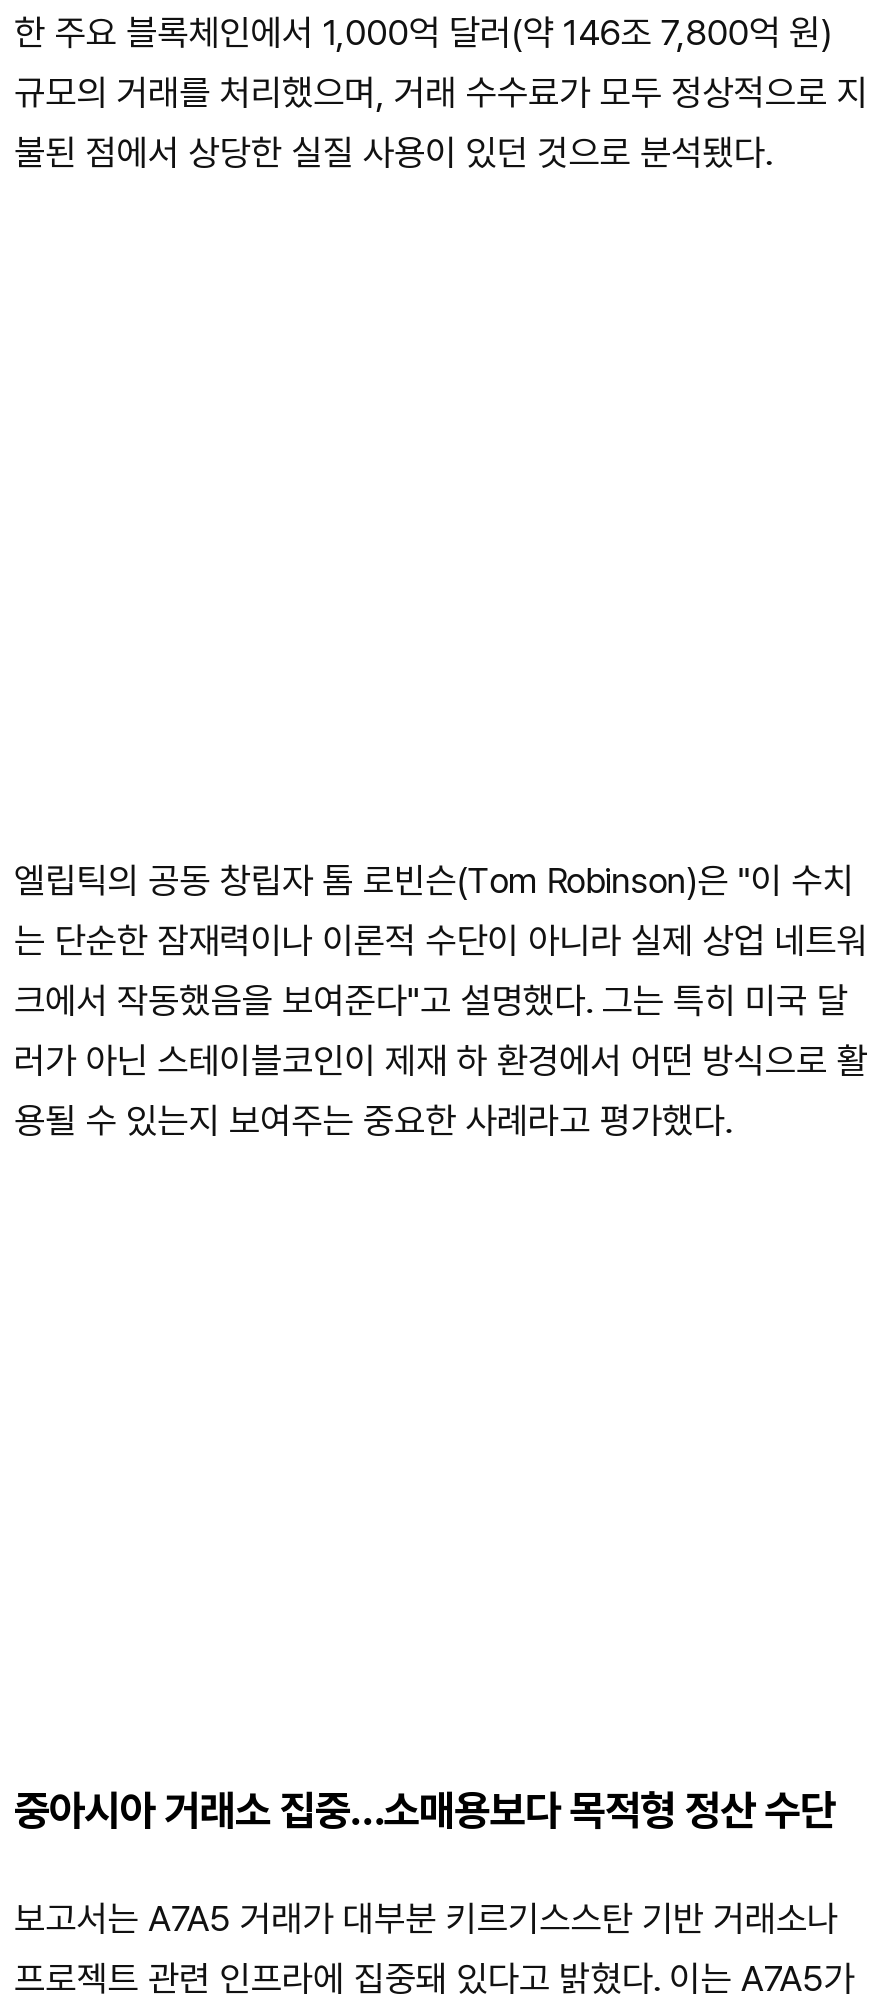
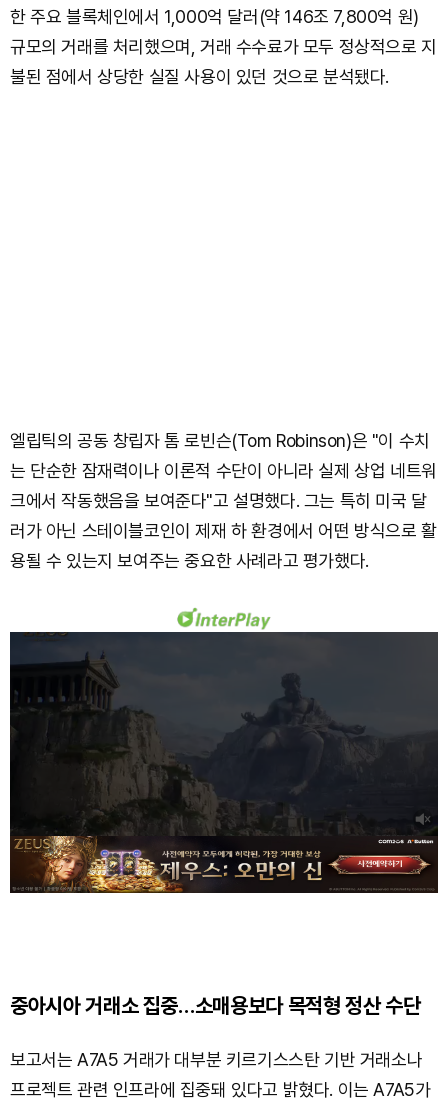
none -> [9,608,439,894] [image]

